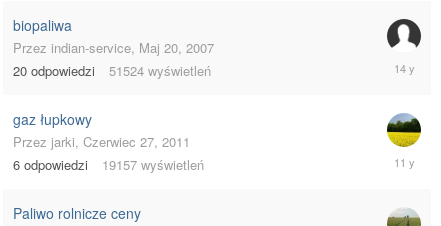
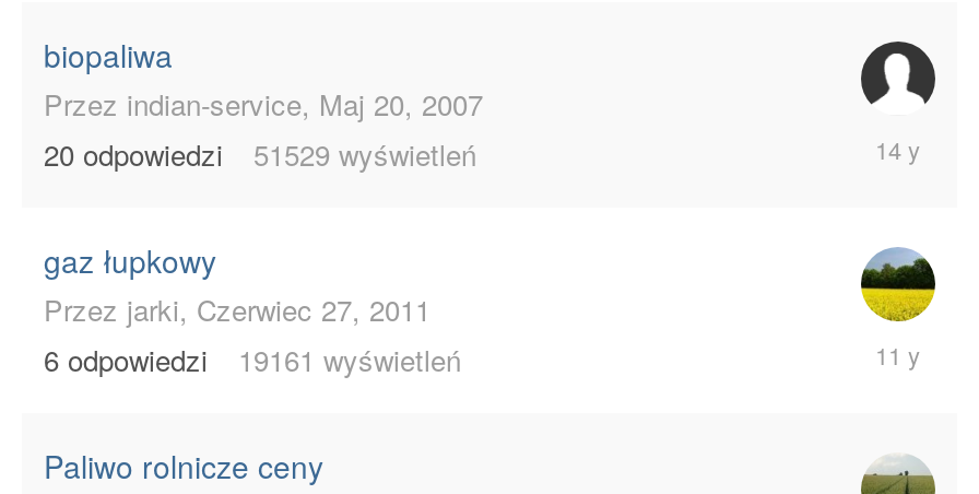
[13,61,211,80] 20 odpowiedzi 51524 wyświetleń -> [44,134,476,175] 20 odpowiedzi 51529 wyświetleń
[13,155,204,174] 6 odpowiedzi 19157 wyświetleń -> [44,339,461,381] 6 odpowiedzi 19161 wyświetleń

